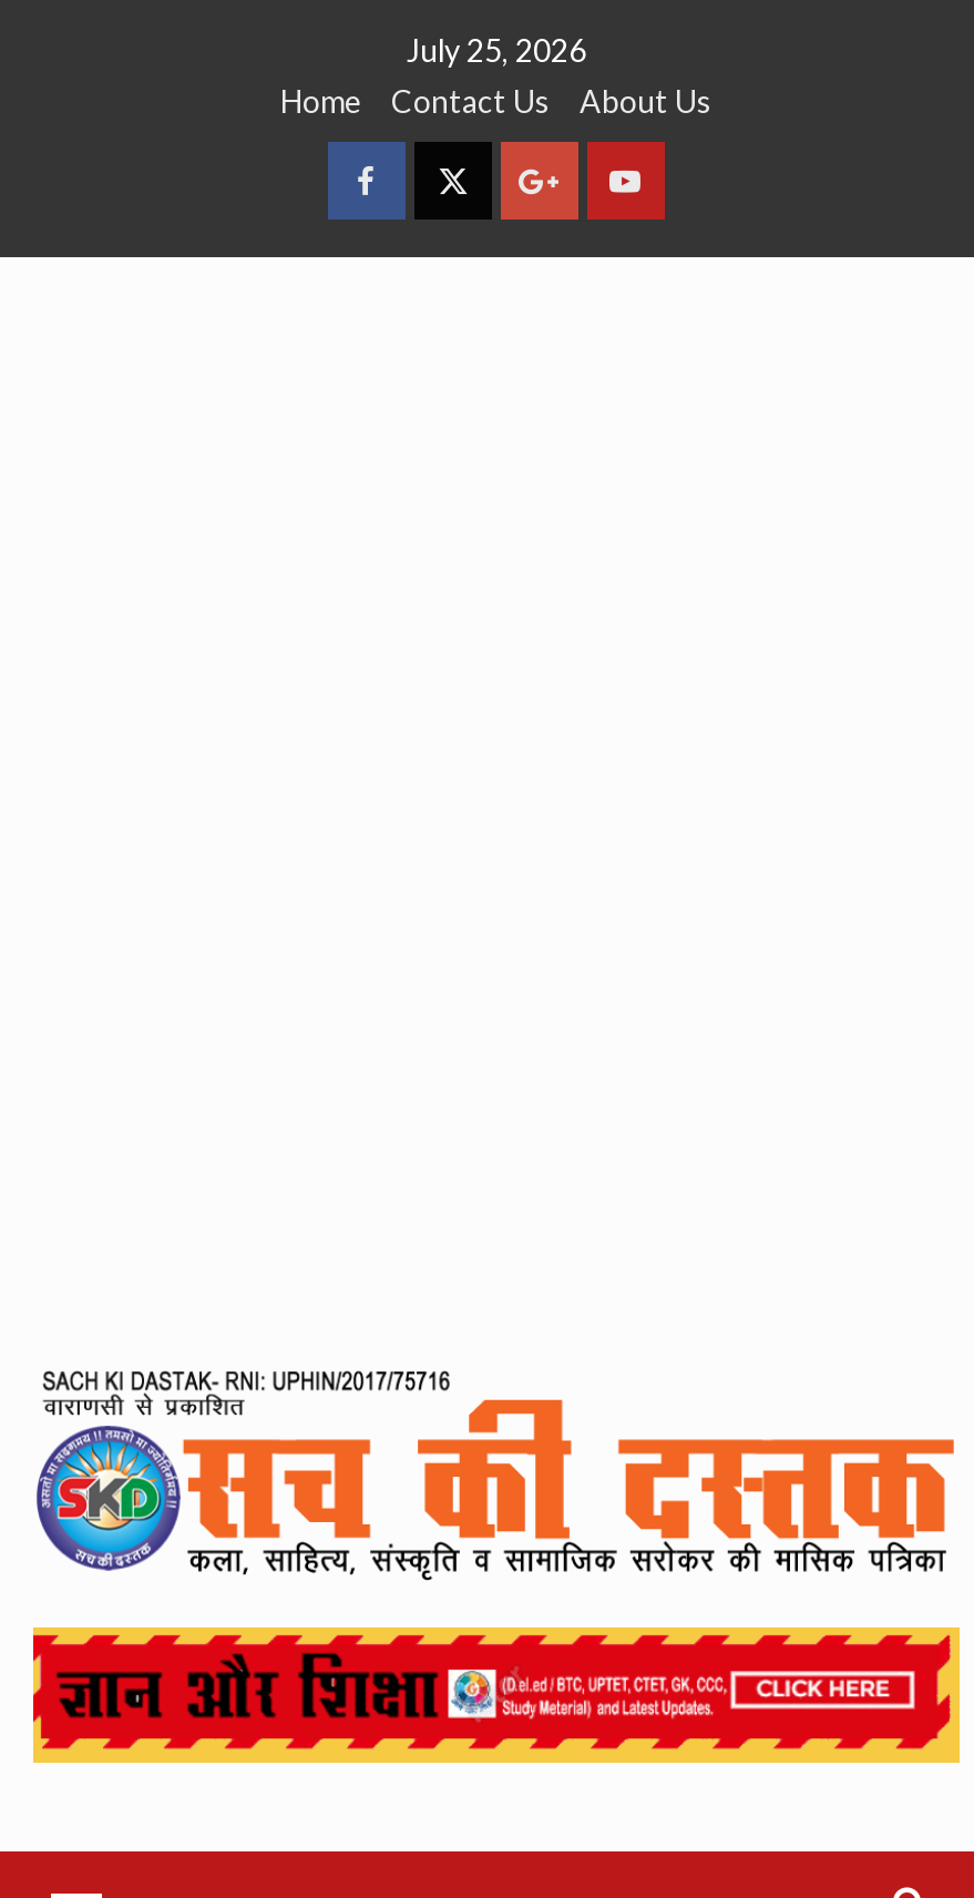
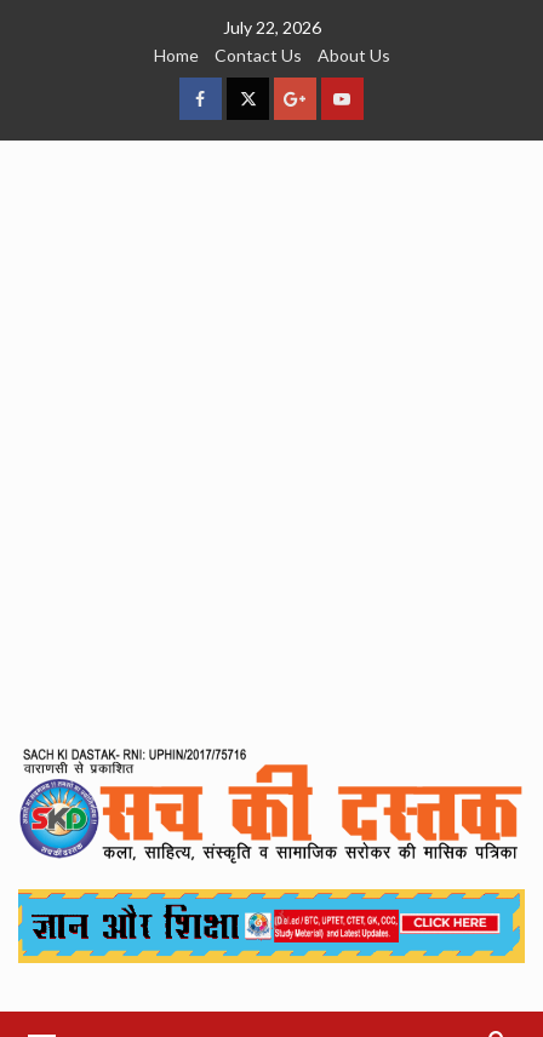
[407,31,586,69] July 25, 2026 -> [222,17,321,38] July 22, 2026
[31,1634,953,1752] [image] -> [17,893,521,957] [image]

